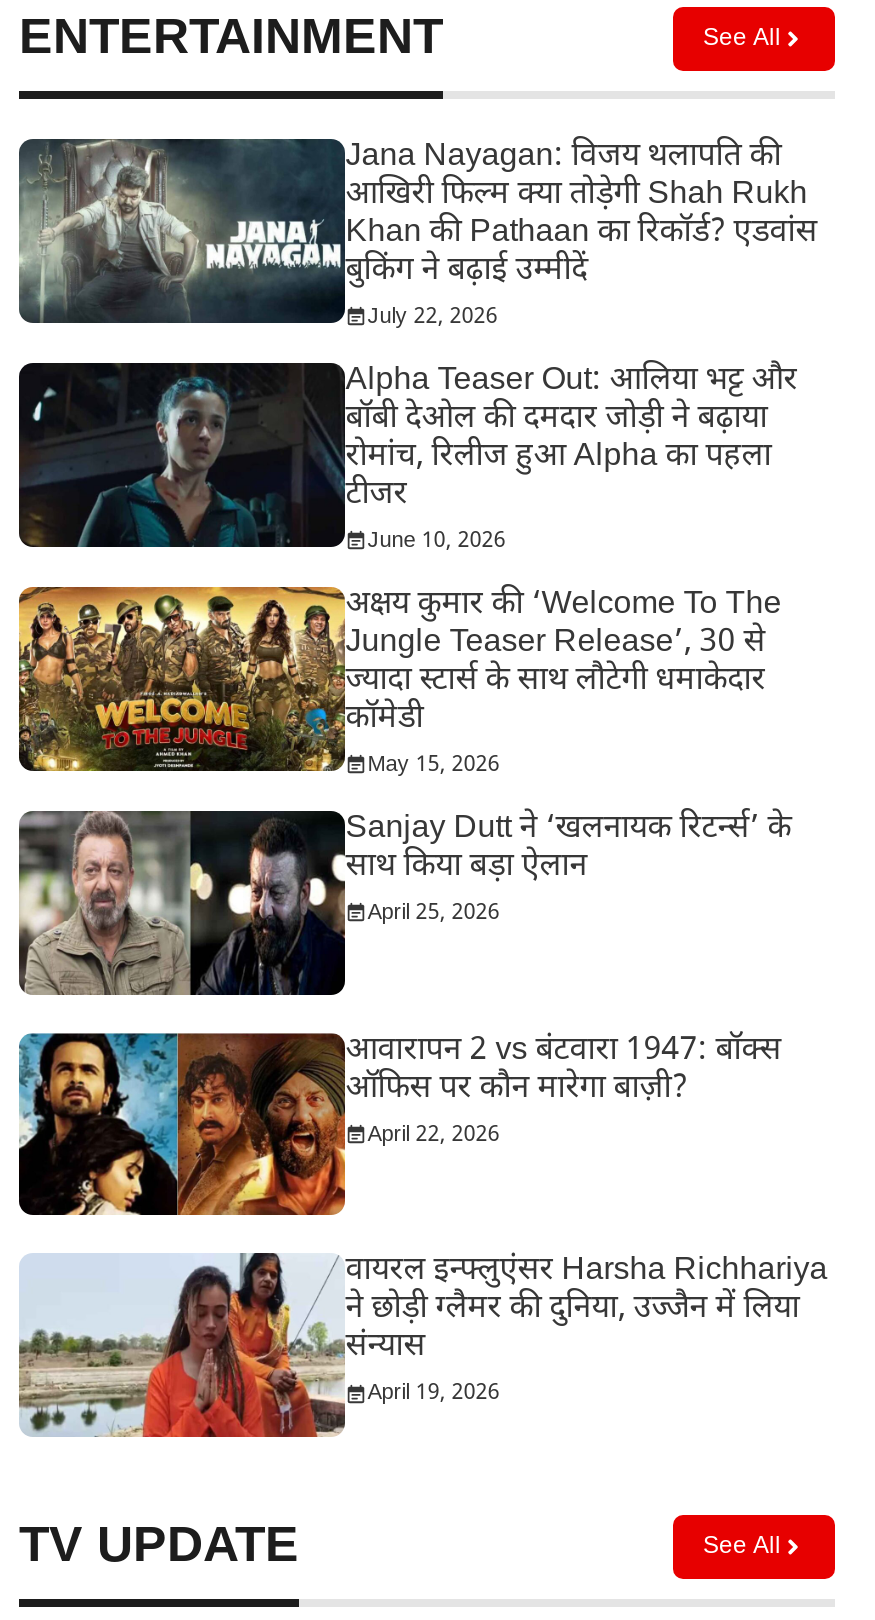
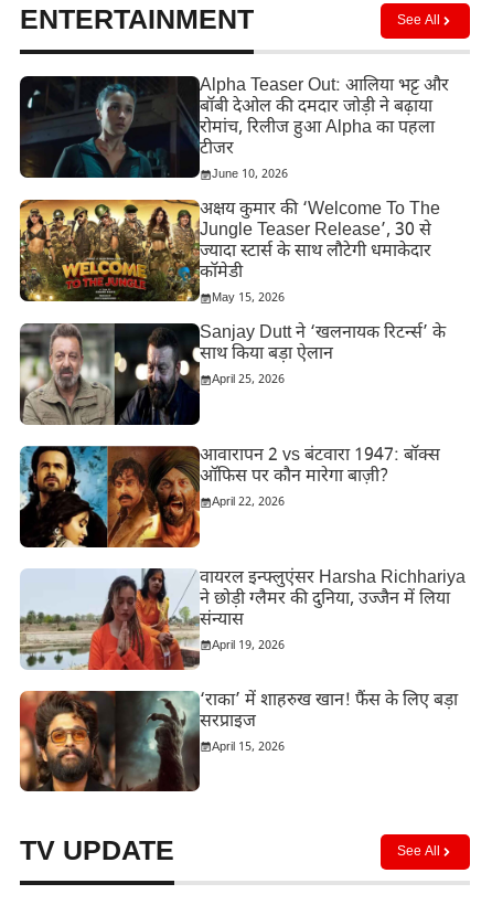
[17,137,817,331] [image] | Jana Nayagan: विजय थलापति की | आखिरी फिल्म क्या तोड़ेगी Shah Rukh | Khan की Pathaan का रिकॉर्ड? एडवांस | बुकिंग ने बढ़ाई उम्मीदें | July 22, 2026 -> none
moved [17,361,827,1408] -> [19,75,466,653]: [image] | Alpha Teaser Out: आलिया भट्ट और | बॉबी देओल की दमदार जोड़ी ने बढ़ाया | ... | संन्यास | April 19, 2026
none -> [19,689,458,792] [image] | ‘राका’ में शाहरुख खान! फैंस के लिए बड़ा | सरप्राइज | April 15, 2026

